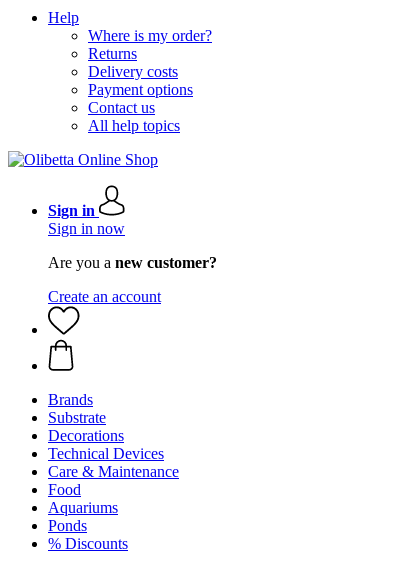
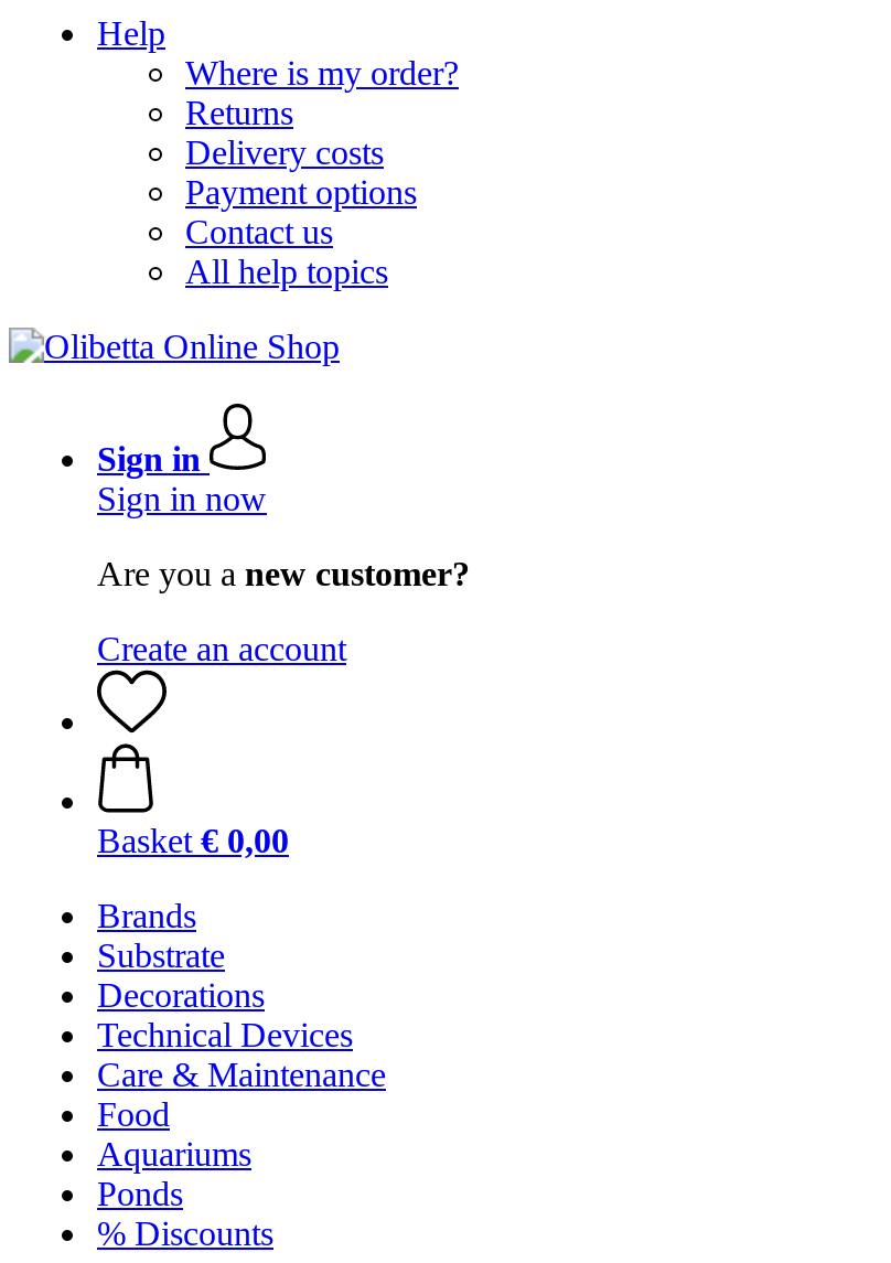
none -> [97,822,289,859] Basket € 0,00

